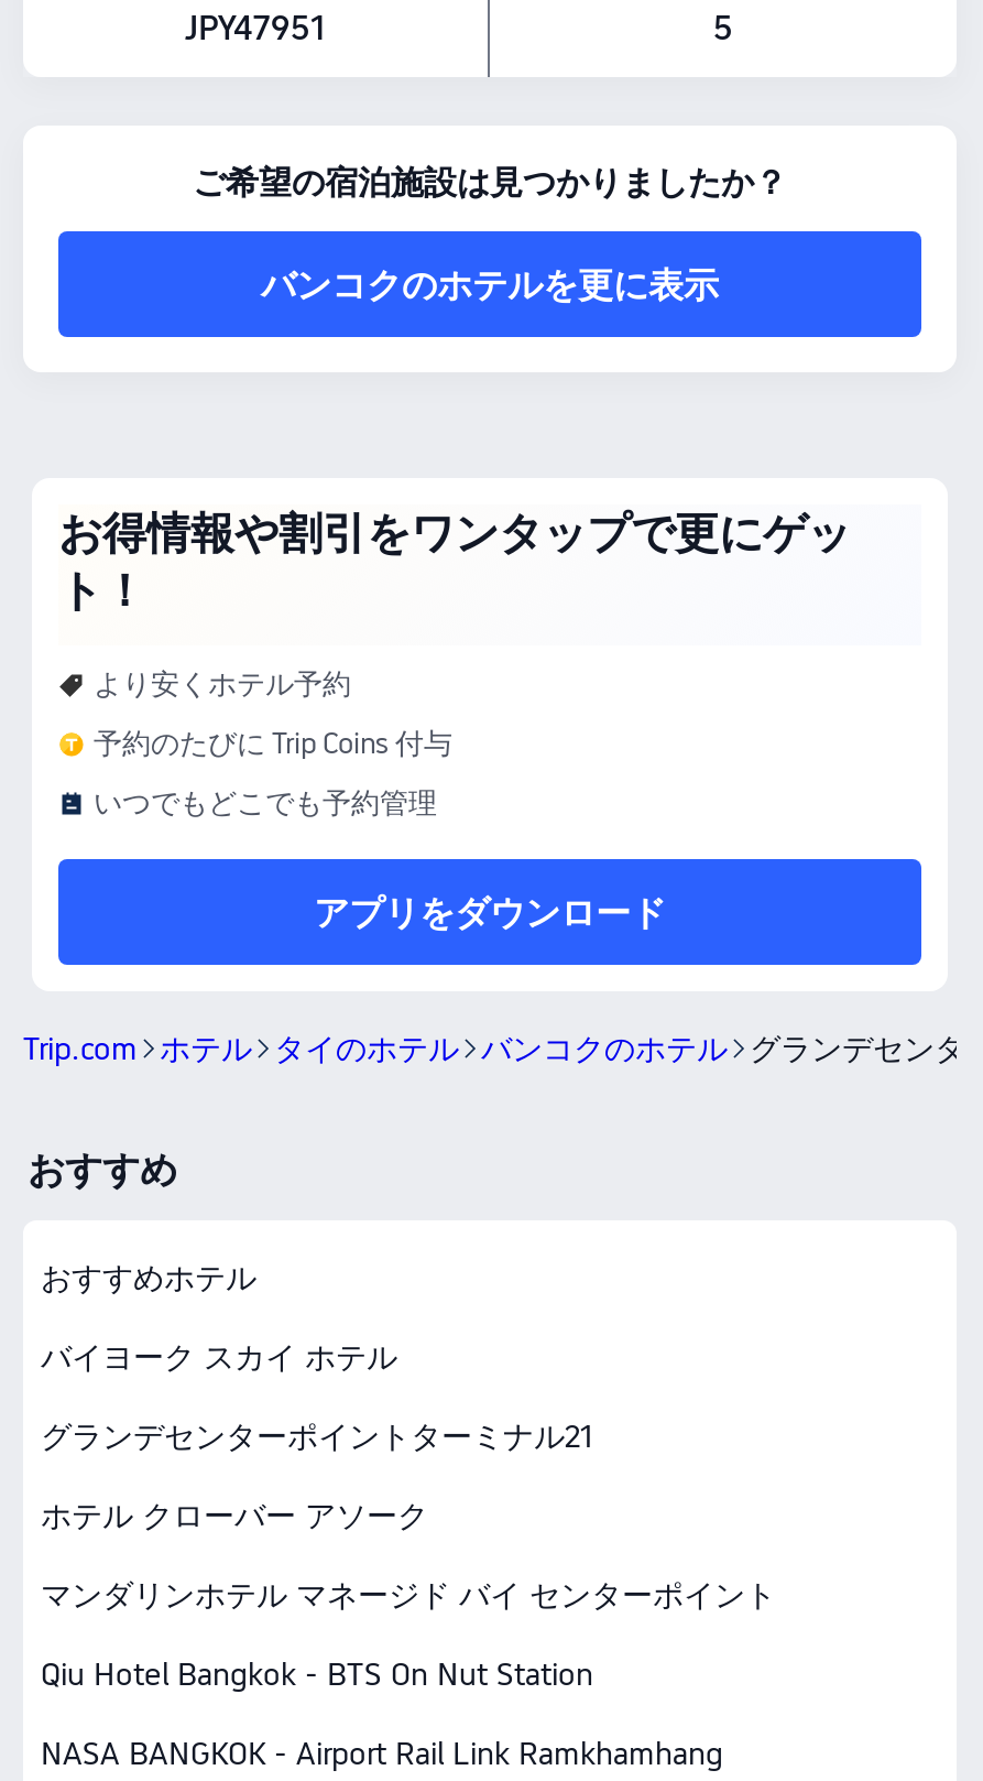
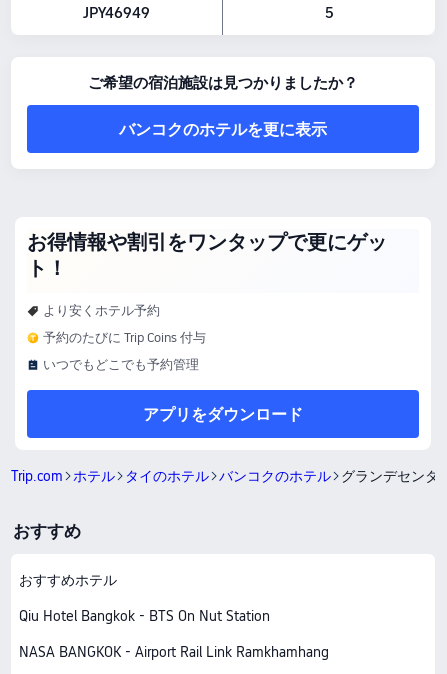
[185,9,326,48] JPY47951 -> [83,4,150,22] JPY46949
[41,1339,776,1612] バイヨーク スカイ ホテル | グランデセンターポイントターミナル21 | ホテル クローバー アソーク | マンダリンホテル マネージド バイ センターポイント -> none

